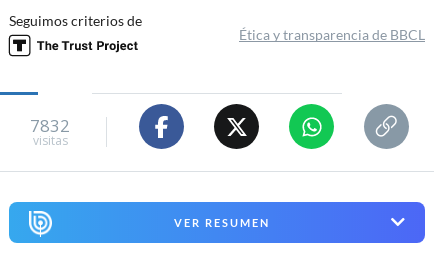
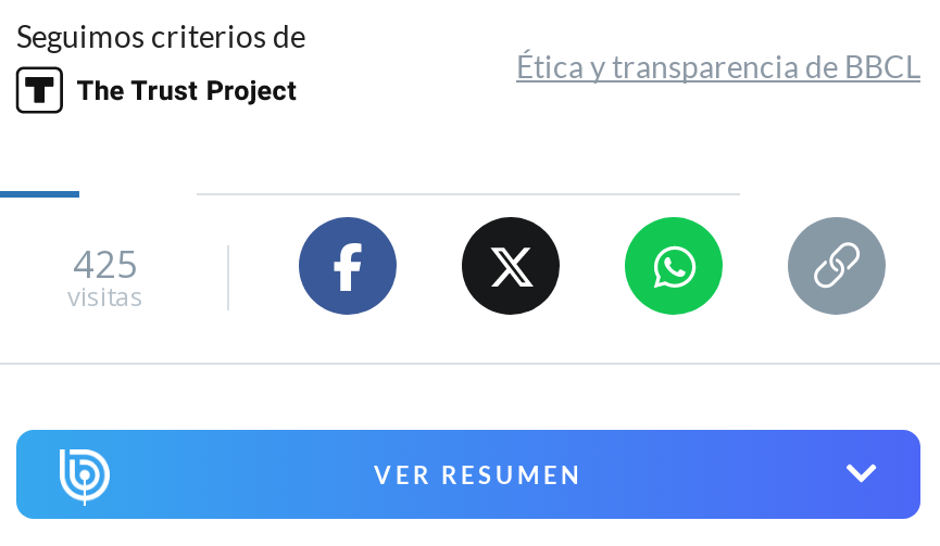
[30,114,70,137] 7832 -> [73,238,138,288] 425

